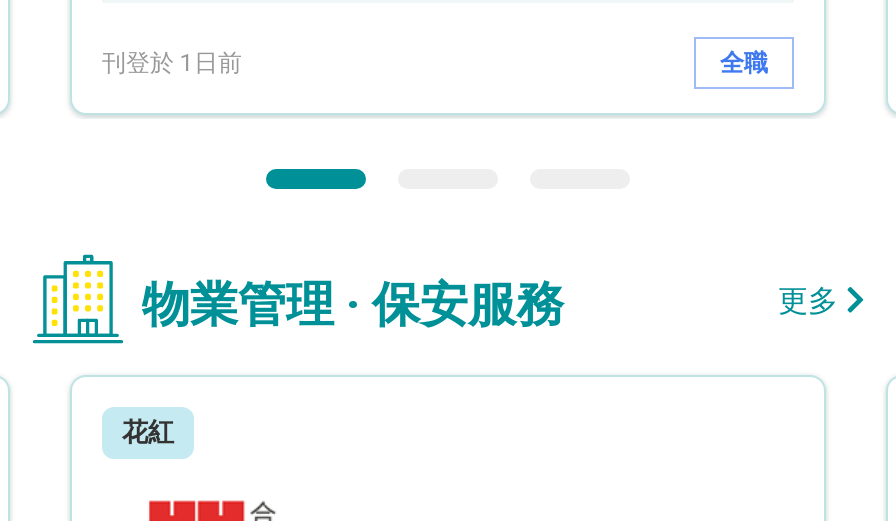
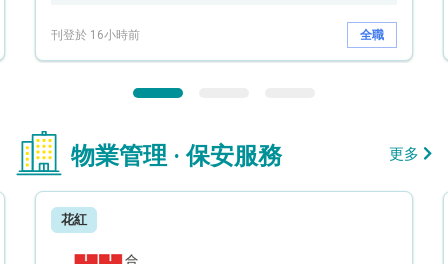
[102,48,242,76] 刊登於 1日前 -> [51,27,140,41] 刊登於 16小時前

